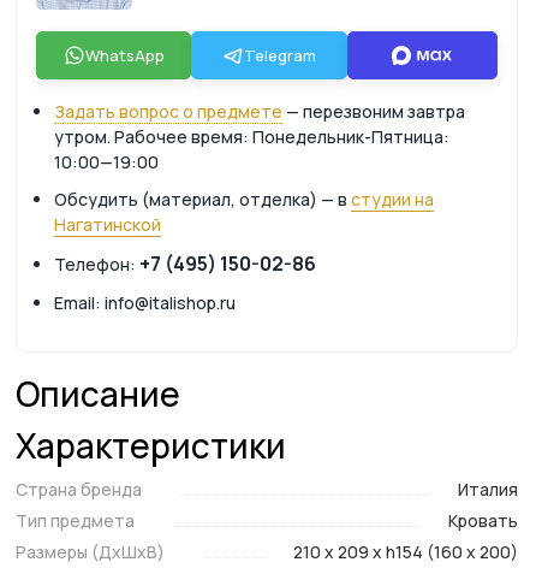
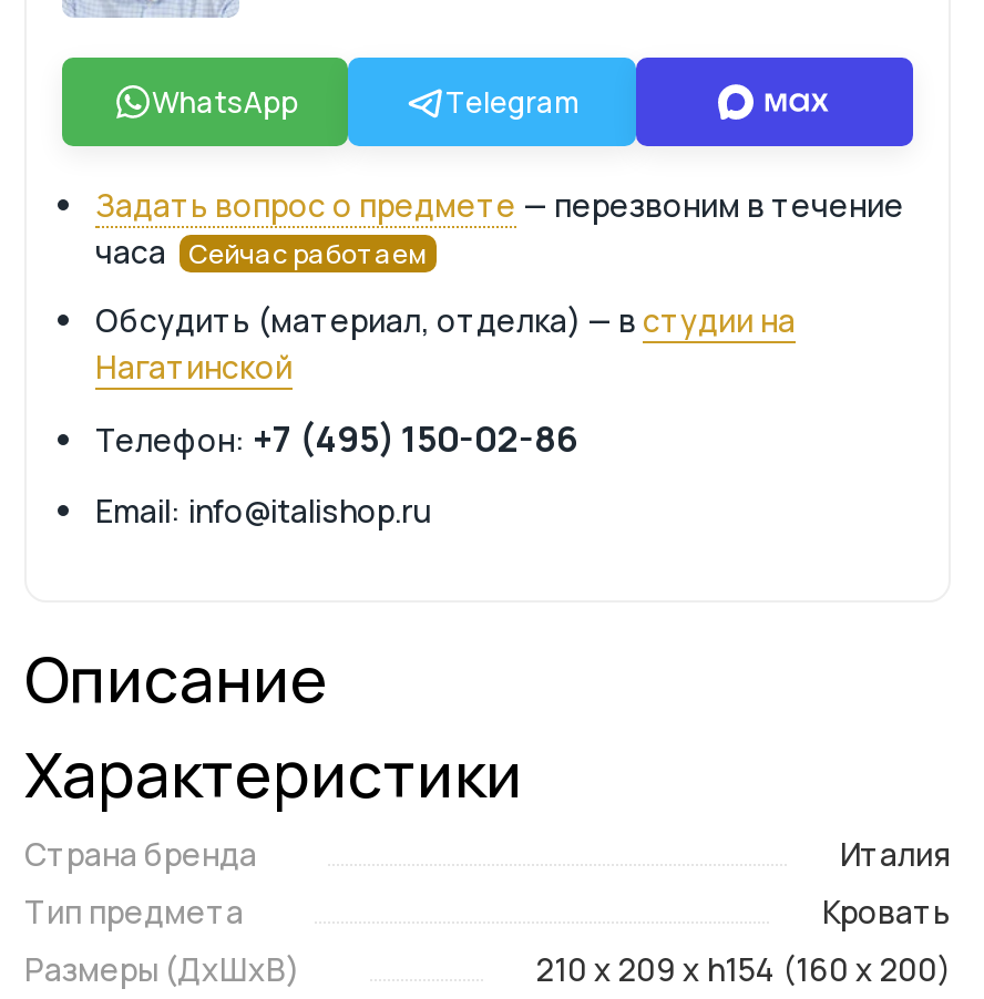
[54,100,465,173] Задать вопрос о предмете — перезвоним завтра | утром. Рабочее время: Понедельник-Пятница: | 10:00—19:00 -> [95,184,904,272] Задать вопрос о предмете — перезвоним в течение | часа Сейчас работаем

